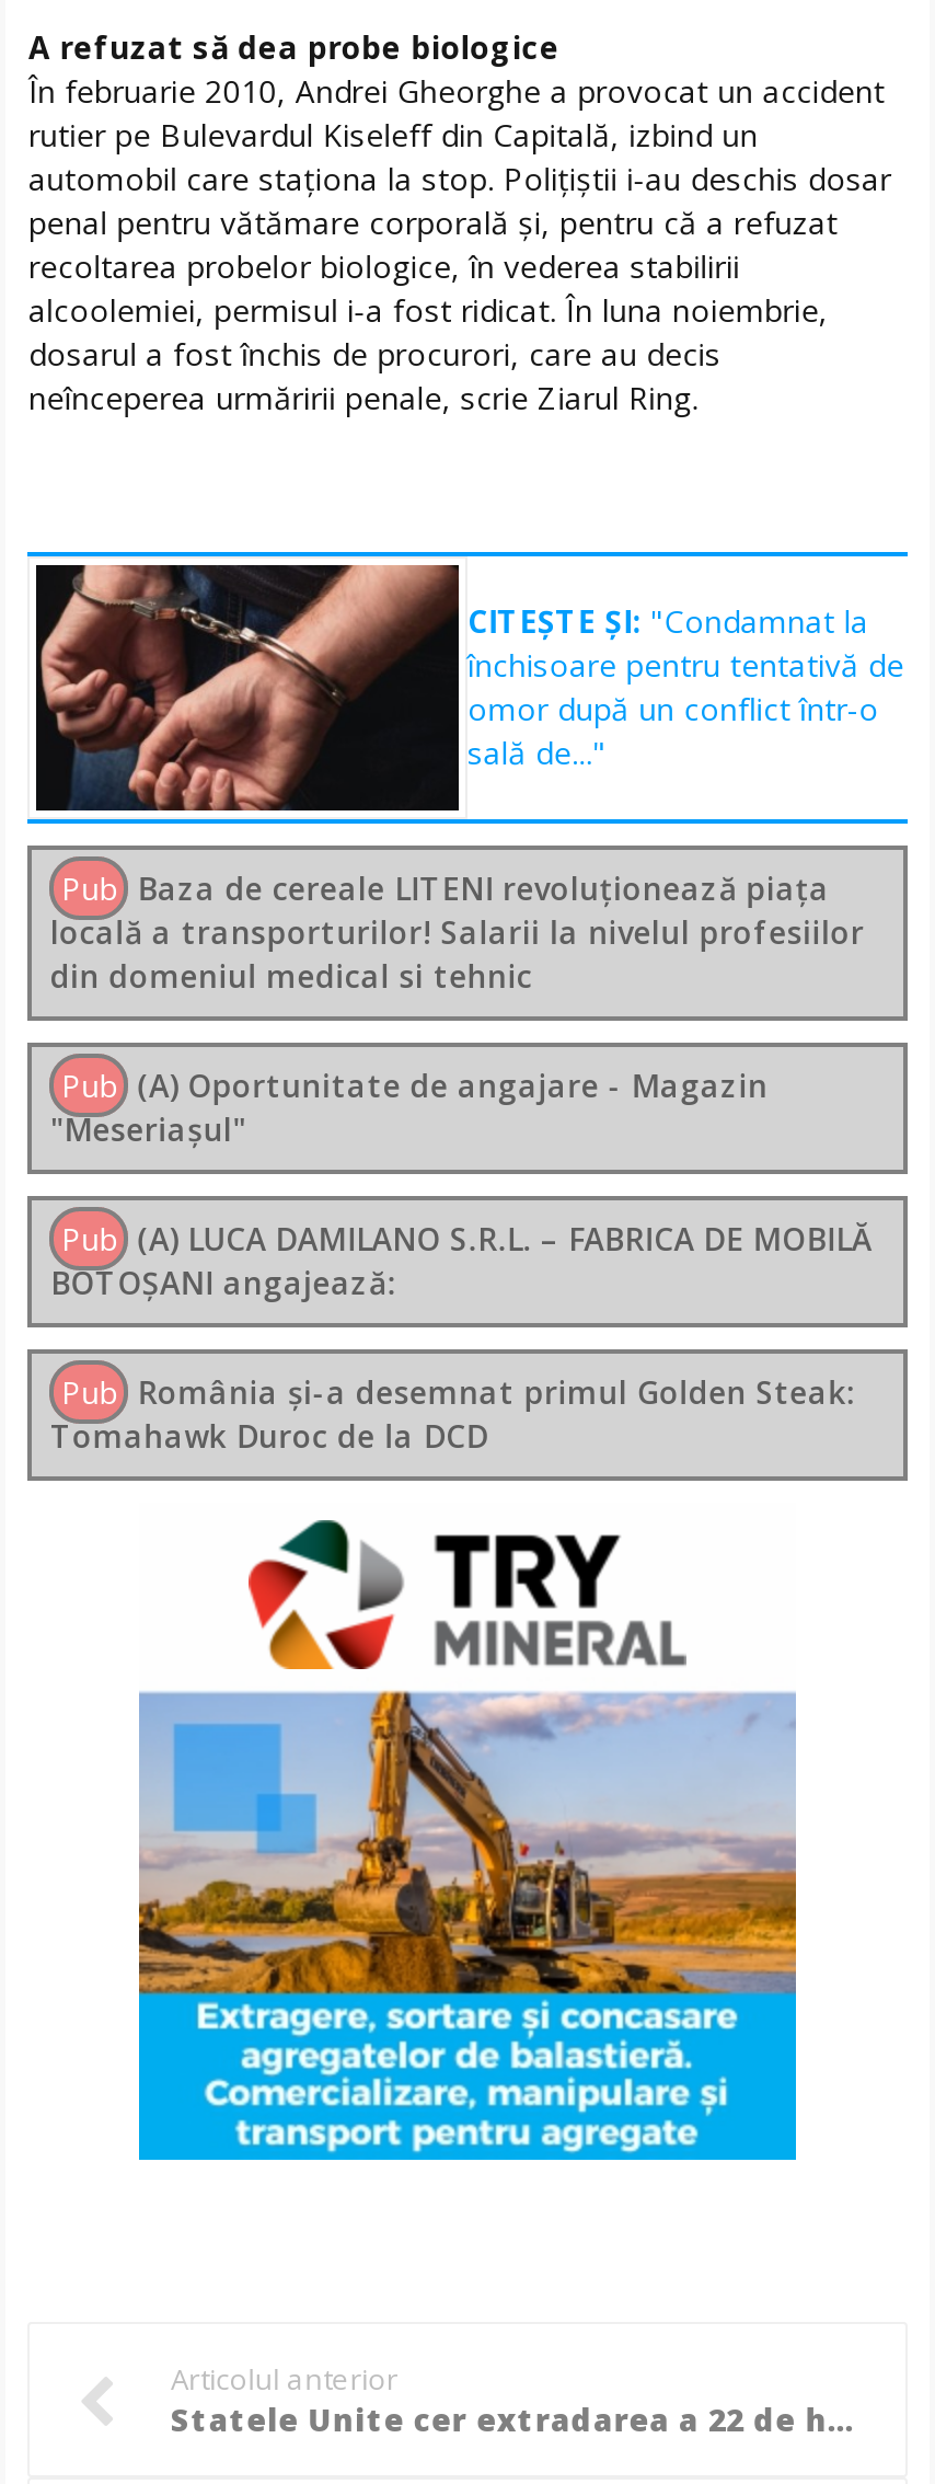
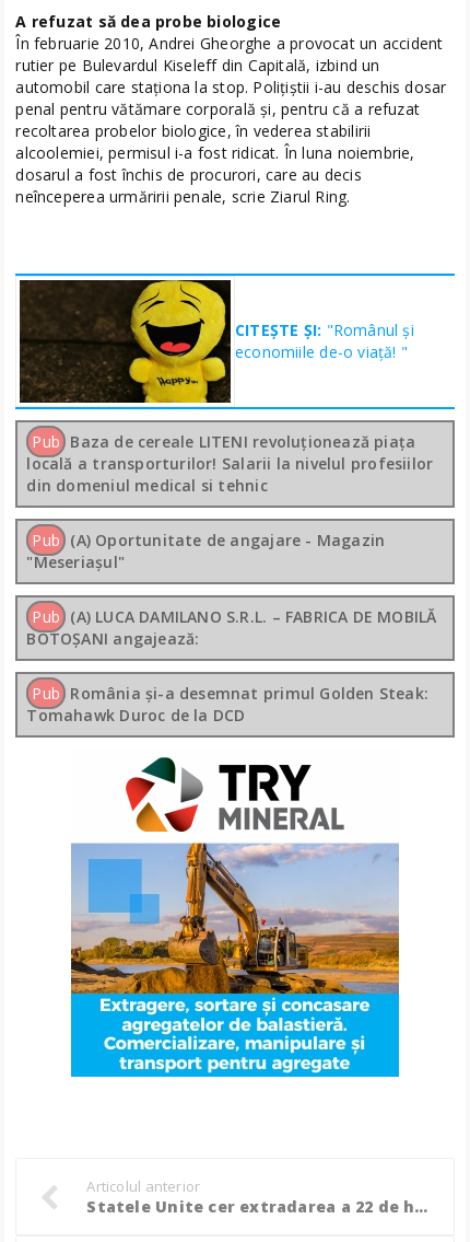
[38,563,904,813] [image] | CITEȘTE ȘI: "Condamnat la | închisoare pentru tentativă de | omor după un conflict într-o | sală de..." -> [20,279,414,404] [image] | CITEȘTE ȘI: "Românul și | economiile de-o viață! "

